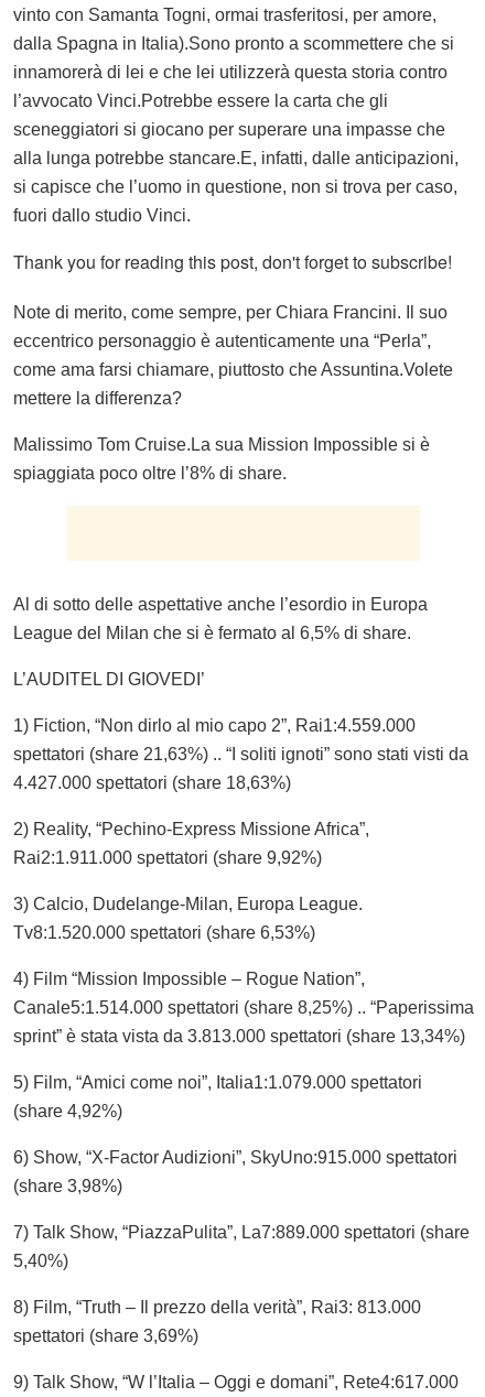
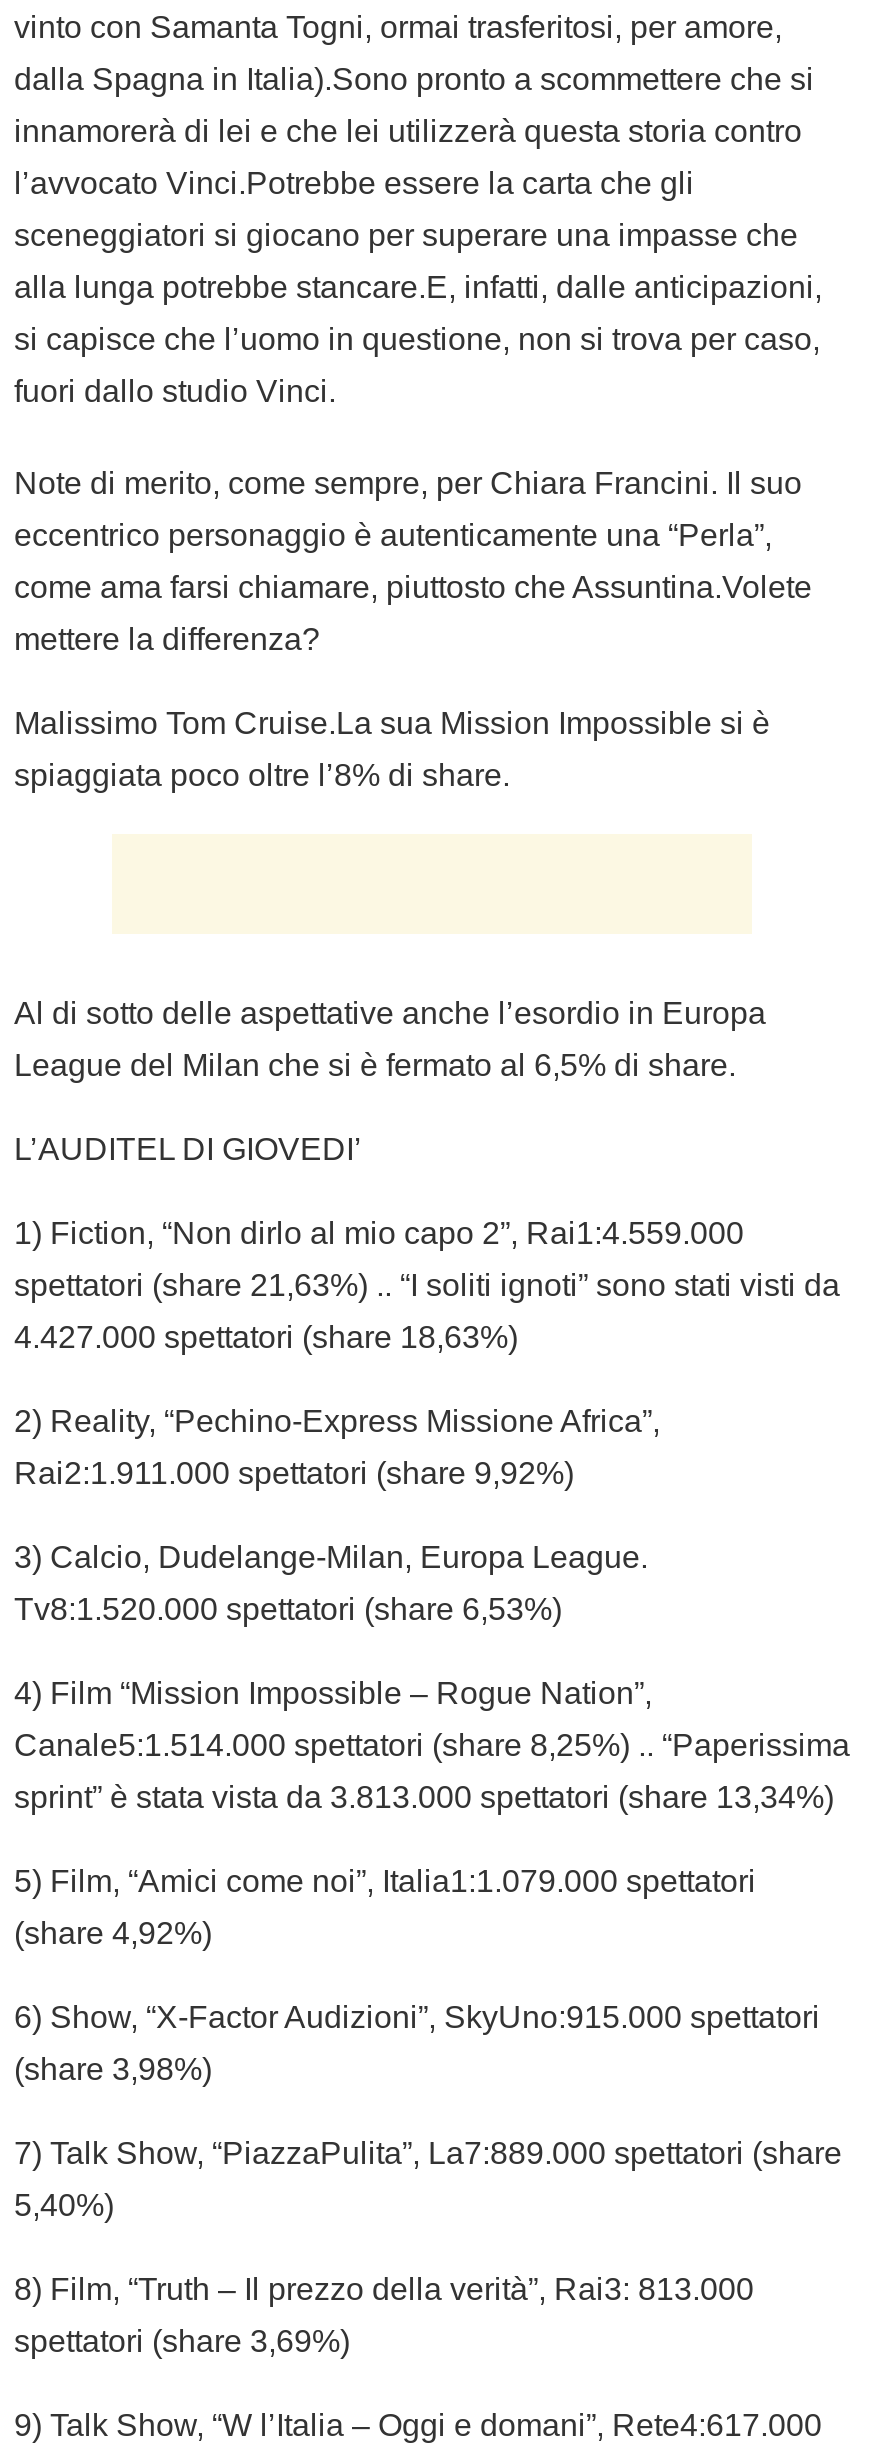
[13,249,452,274] Thank you for reading this post, don't forget to subscribe! -> none

